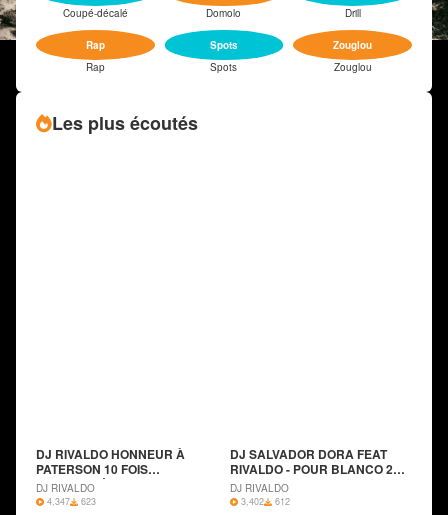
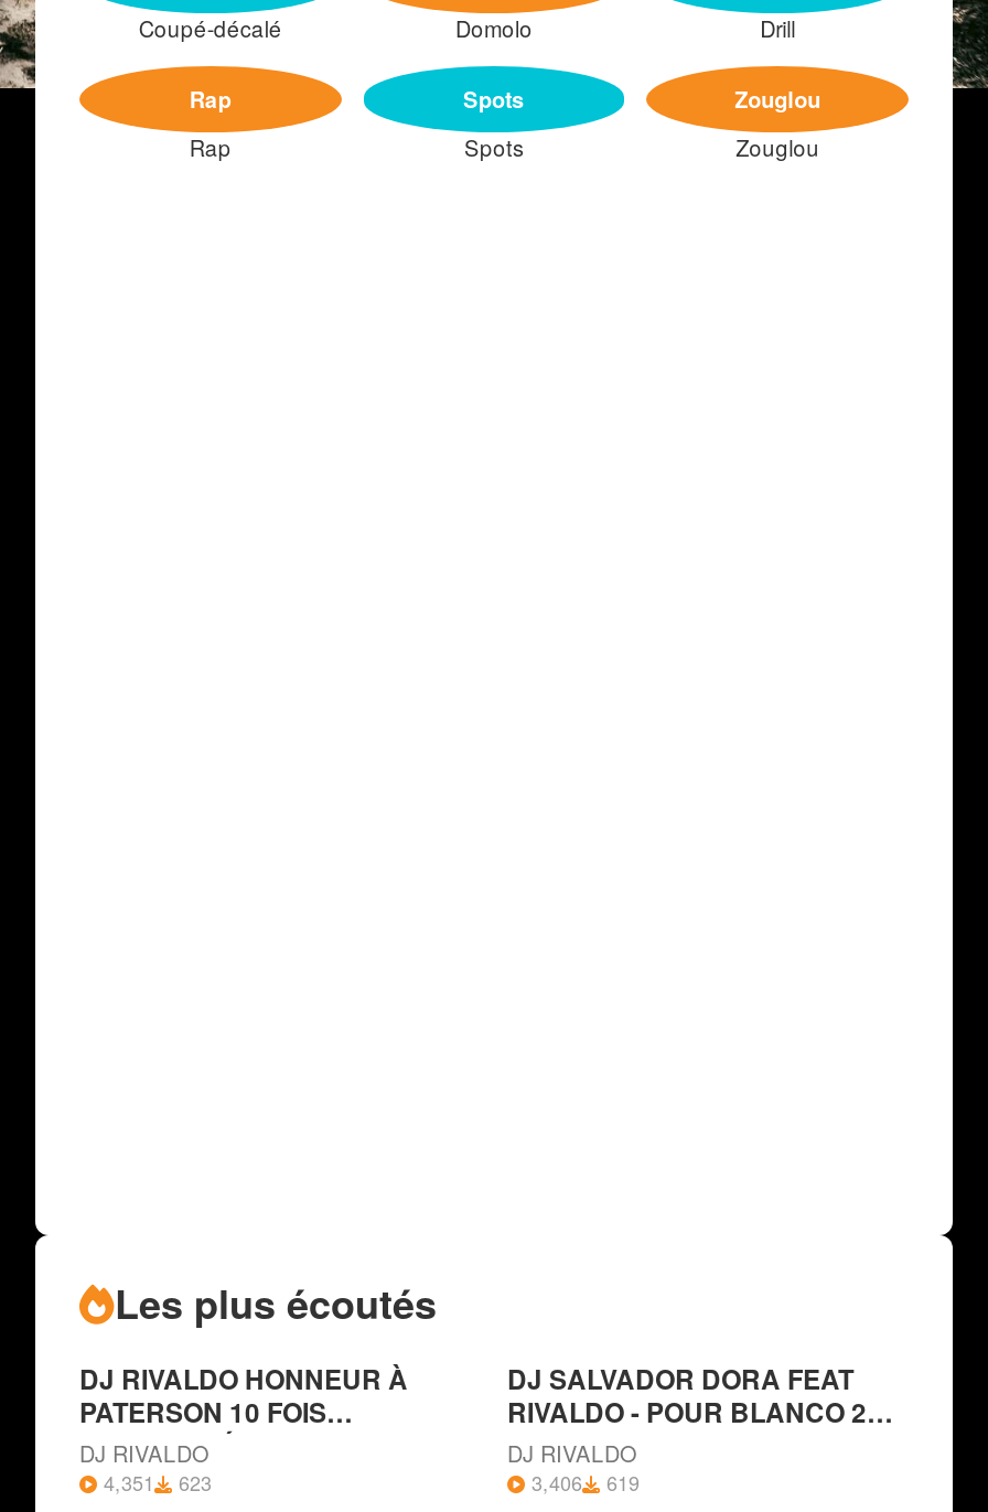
moved [52,110,198,136] -> [115,1275,437,1332]: Les plus écoutés
[44,495,96,508] 4,347 623 -> [97,1469,212,1498] 4,351 623
[238,495,264,508] 3,402 -> [525,1469,582,1498] 3,406
[272,495,290,508] 612 -> [600,1469,640,1498] 619

